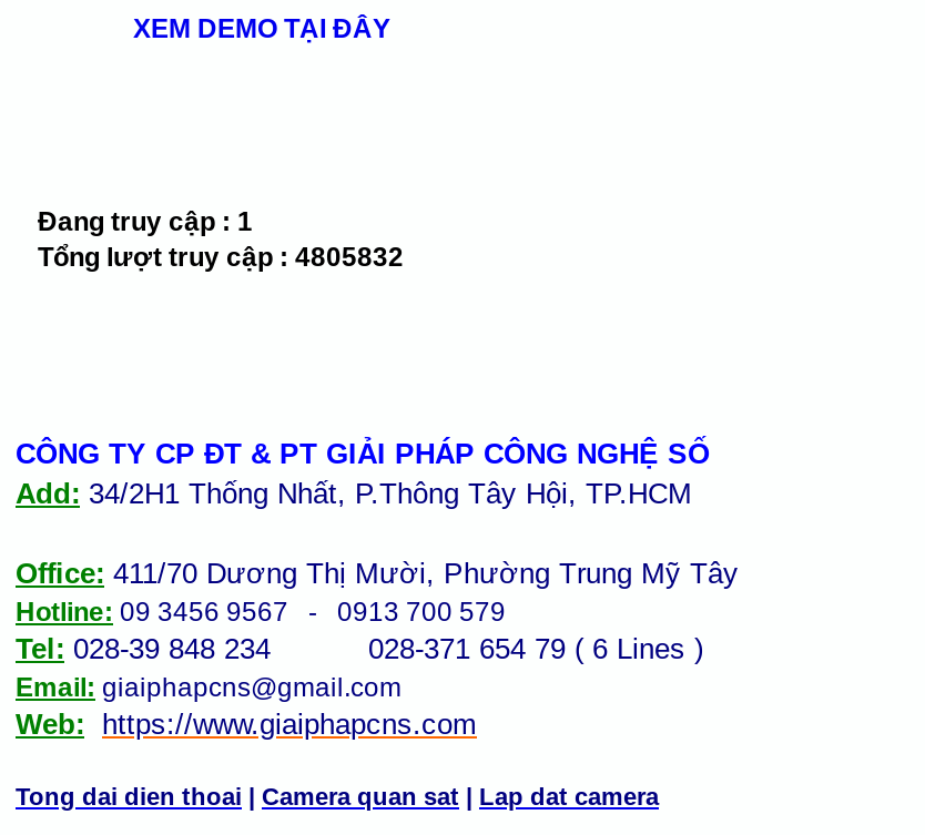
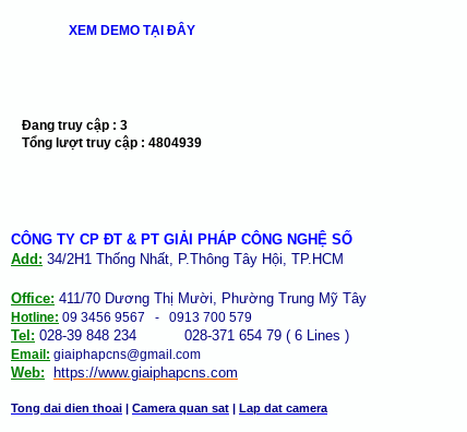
[38,206,253,237] Đang truy cập : 1 -> [22,118,128,133] Đang truy cập : 3
[38,242,404,273] Tổng lượt truy cập : 4805832 -> [22,135,202,151] Tổng lượt truy cập : 4804939

